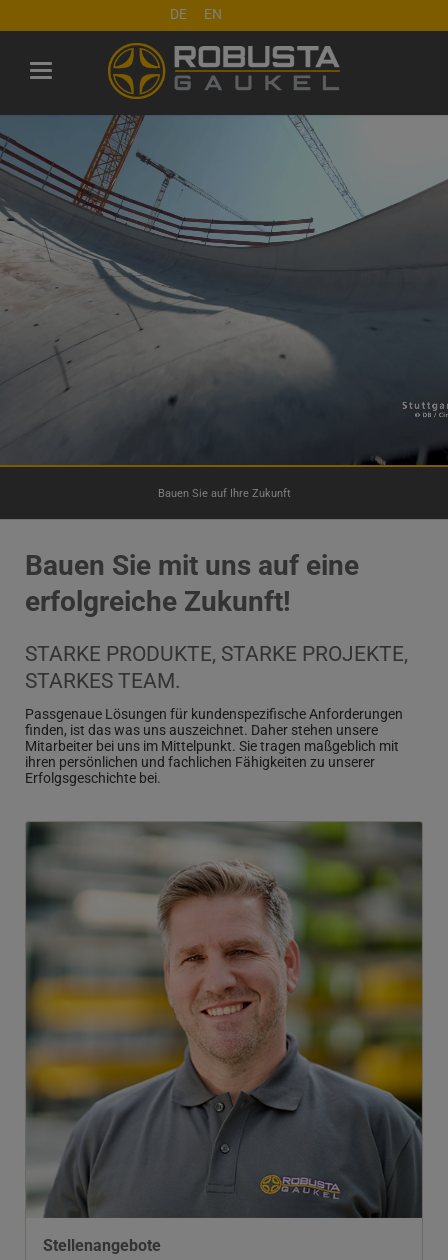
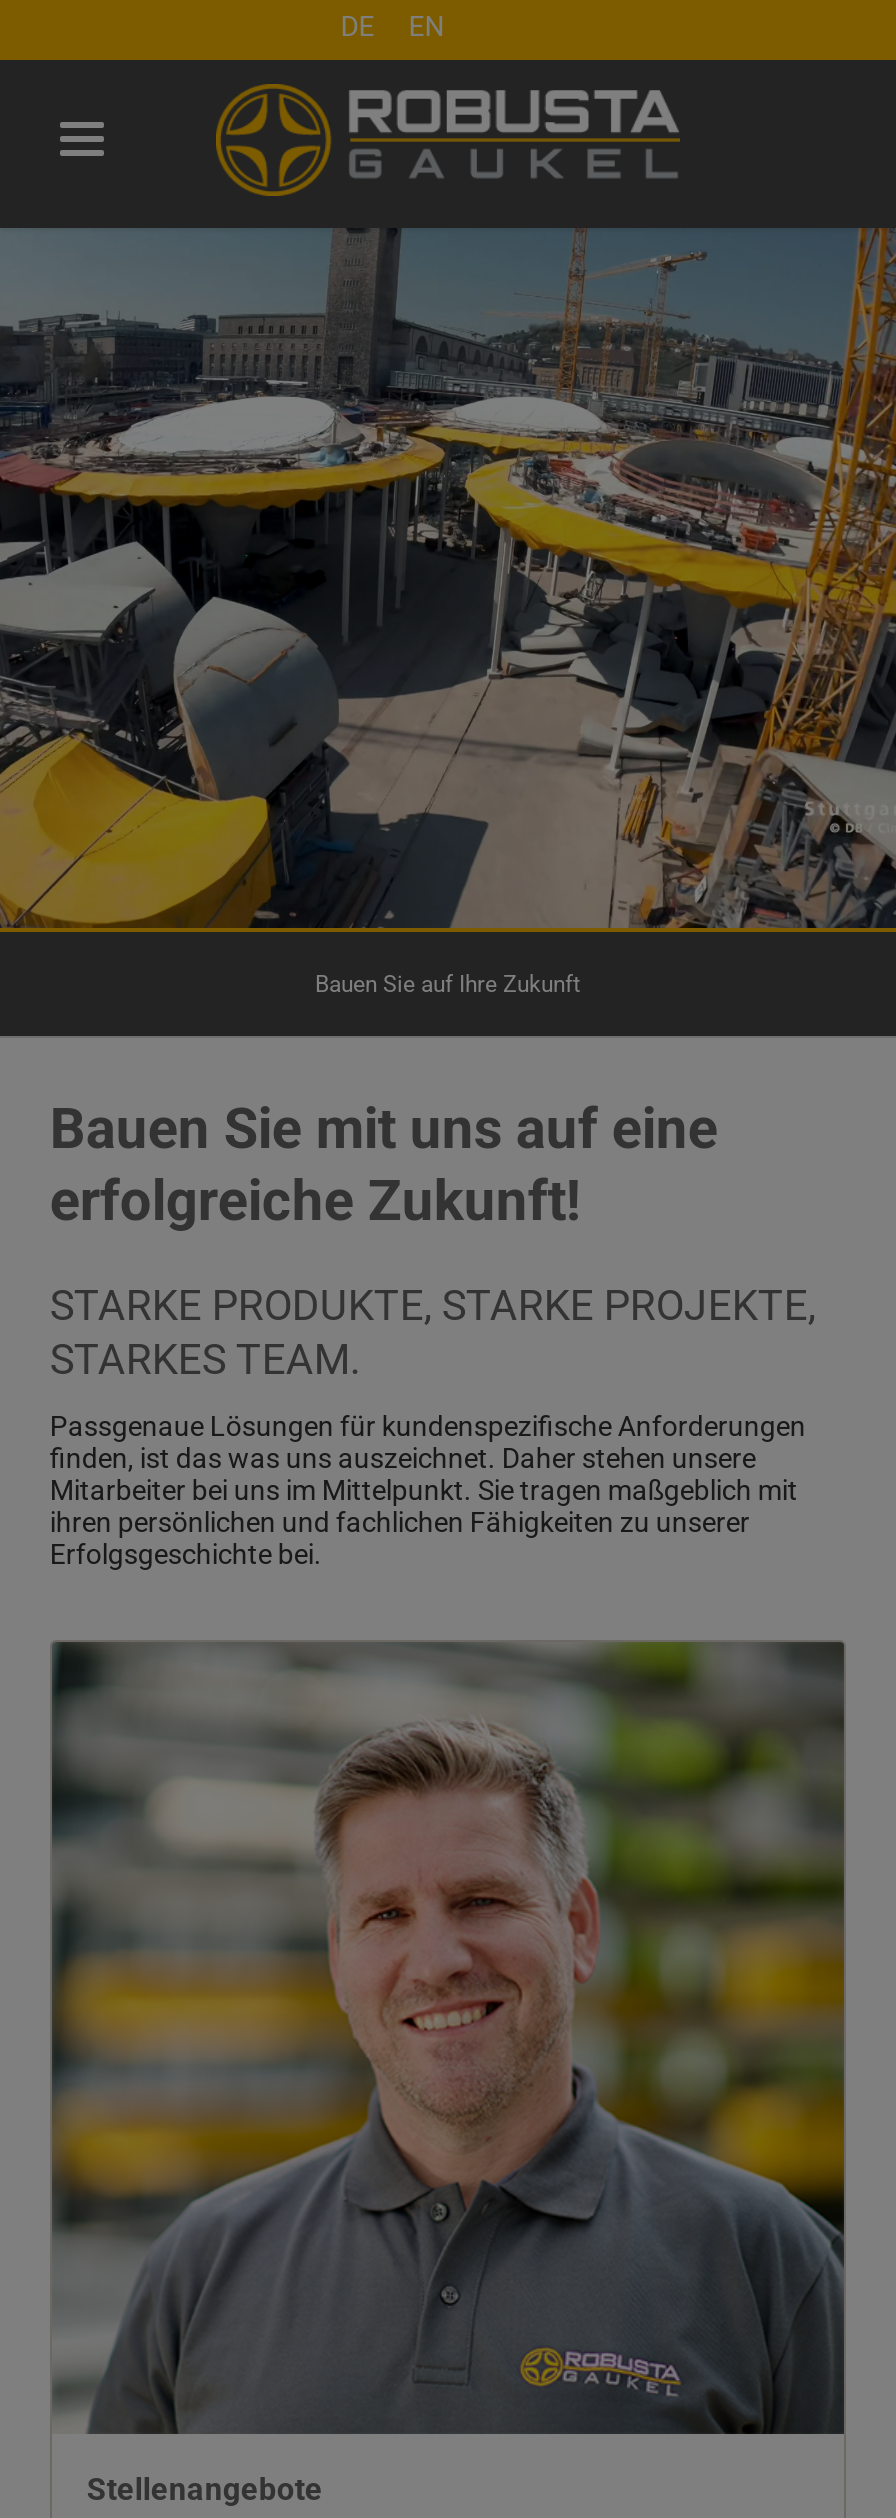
[3,114,445,465] [image] -> [6,228,890,930] [image]

